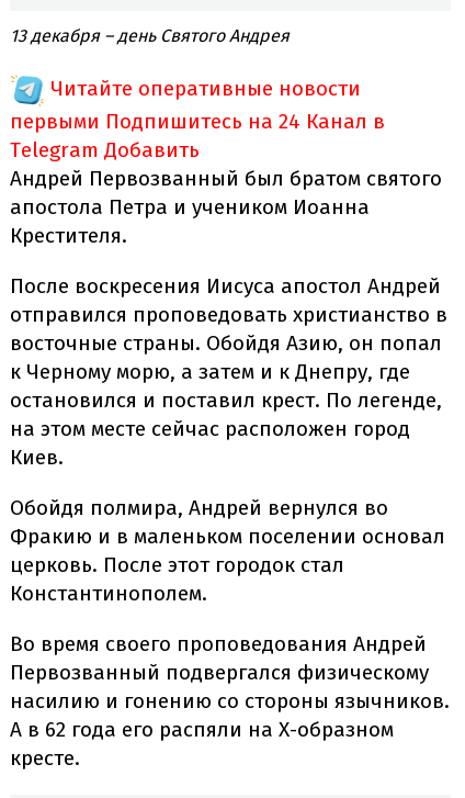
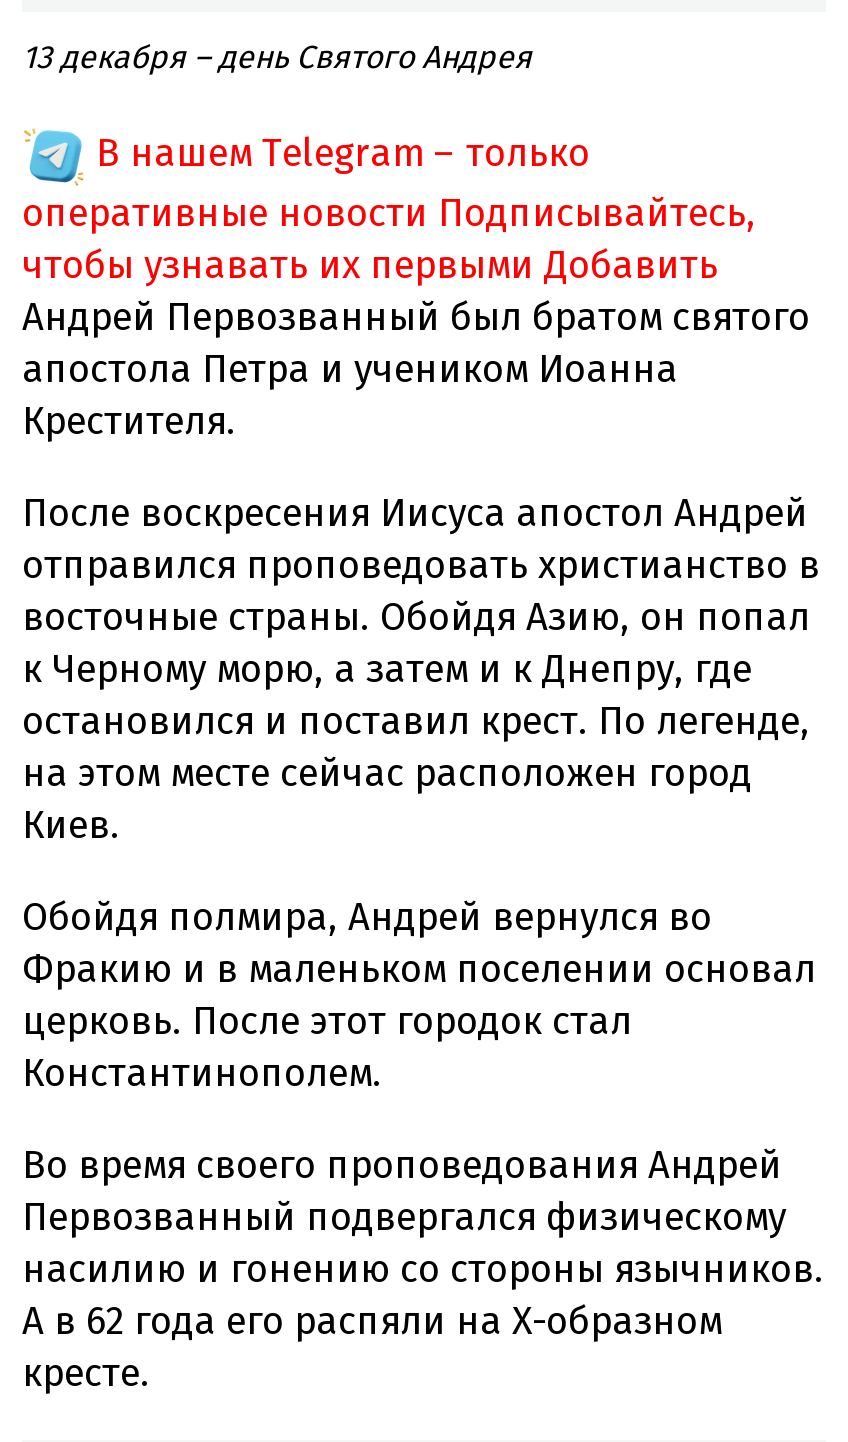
[10,76,385,162] Читайте оперативные новости | первыми Подпишитесь на 24 Канал в | Telegram Добавить -> [22,130,756,288] В нашем Telegram – только | оперативные новости Подписывайтесь, | чтобы узнавать их первыми Добавить

